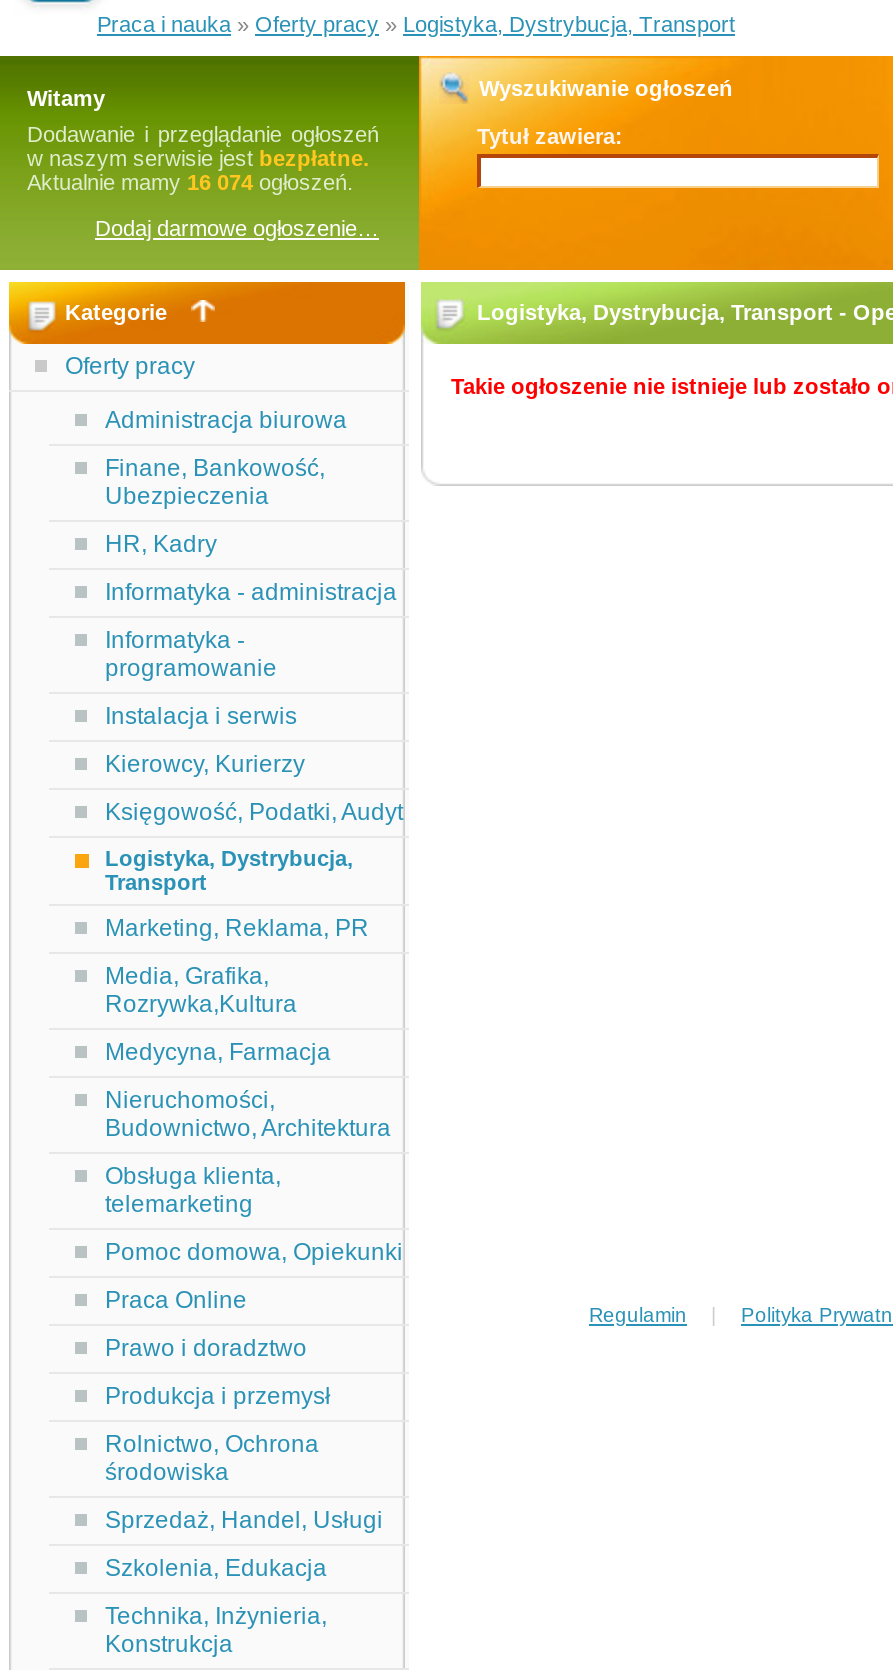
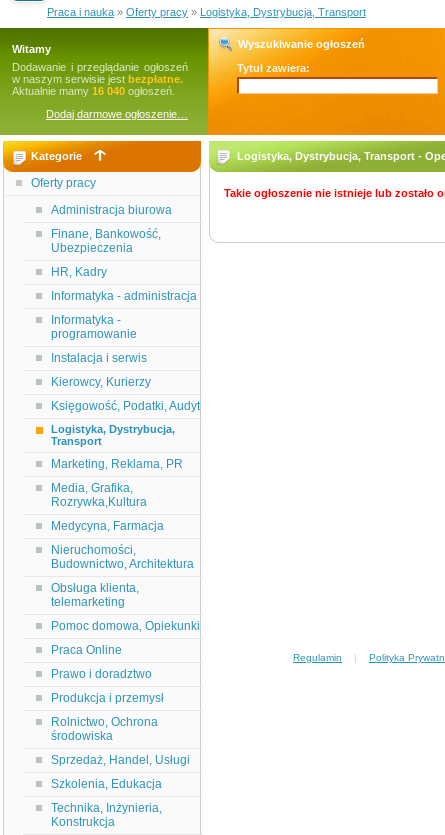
[27,169,353,193] Aktualnie mamy 16 074 ogłoszeń. -> [12,84,175,96] Aktualnie mamy 16 040 ogłoszeń.

